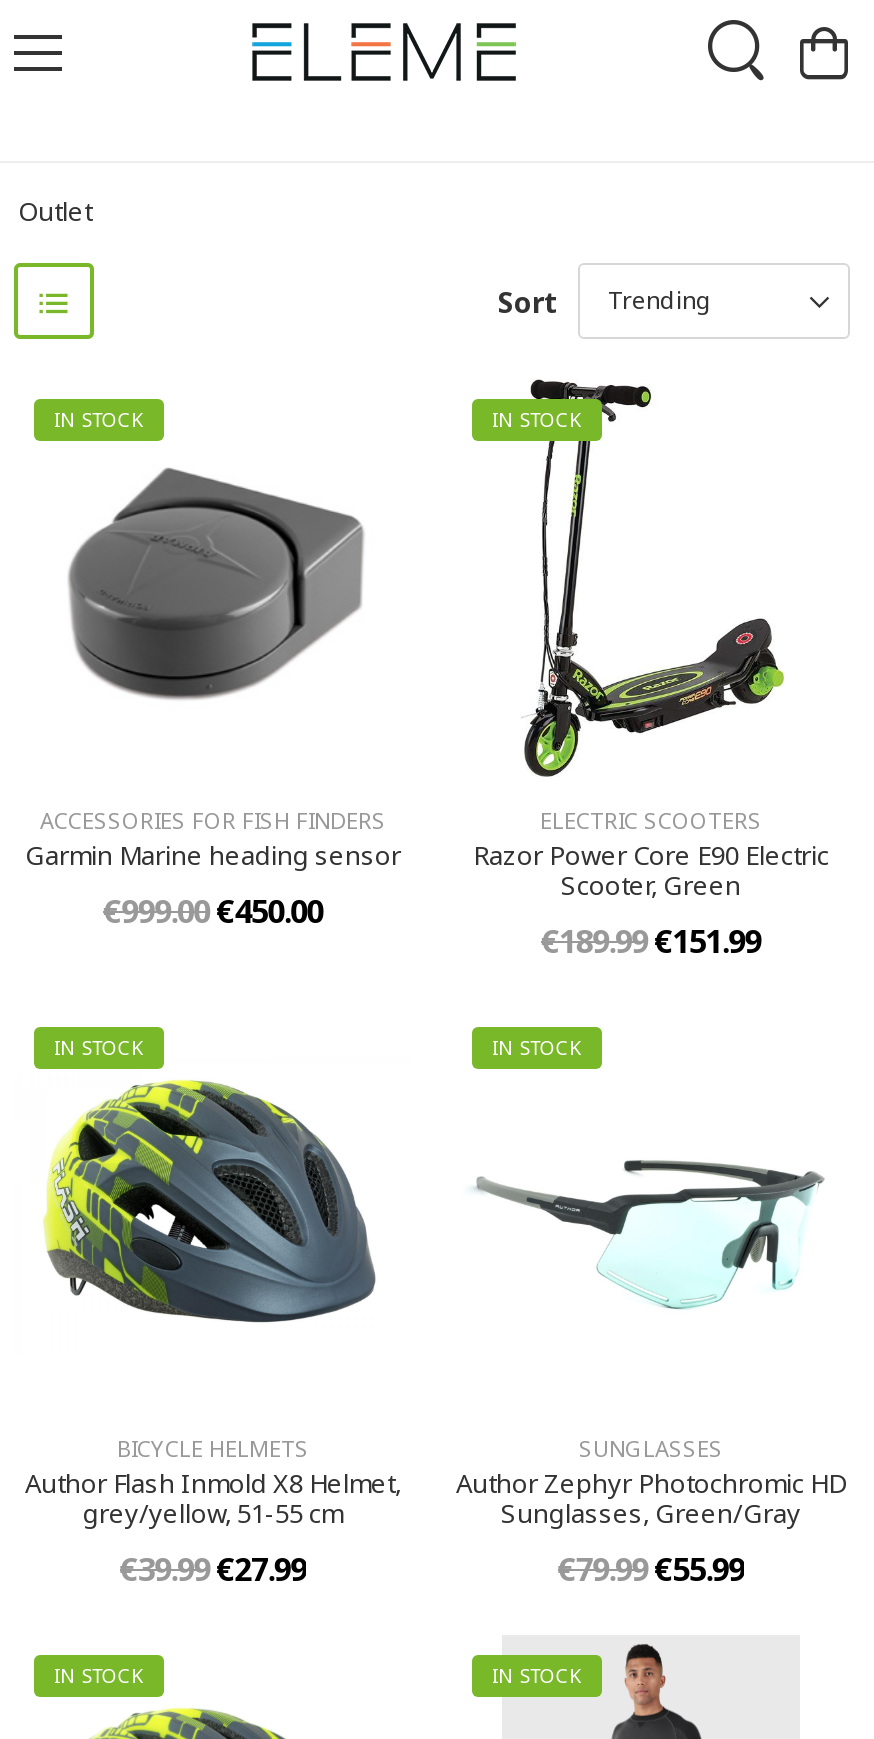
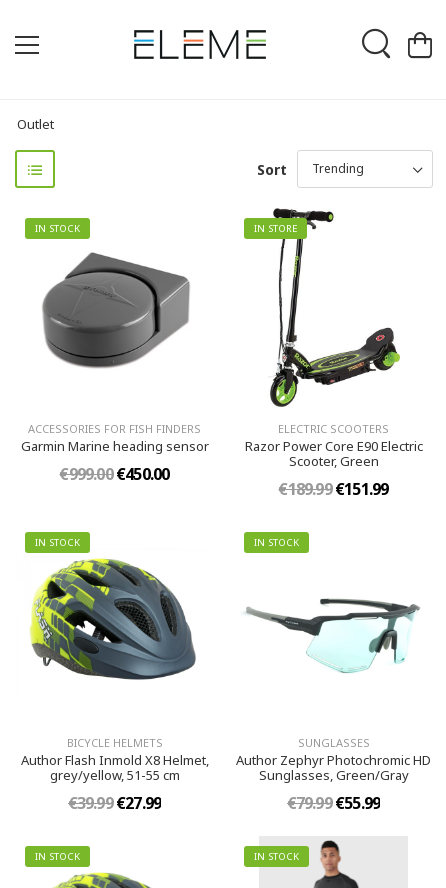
[492,407,581,433] IN STOCK -> [254,222,297,235] IN STORE

